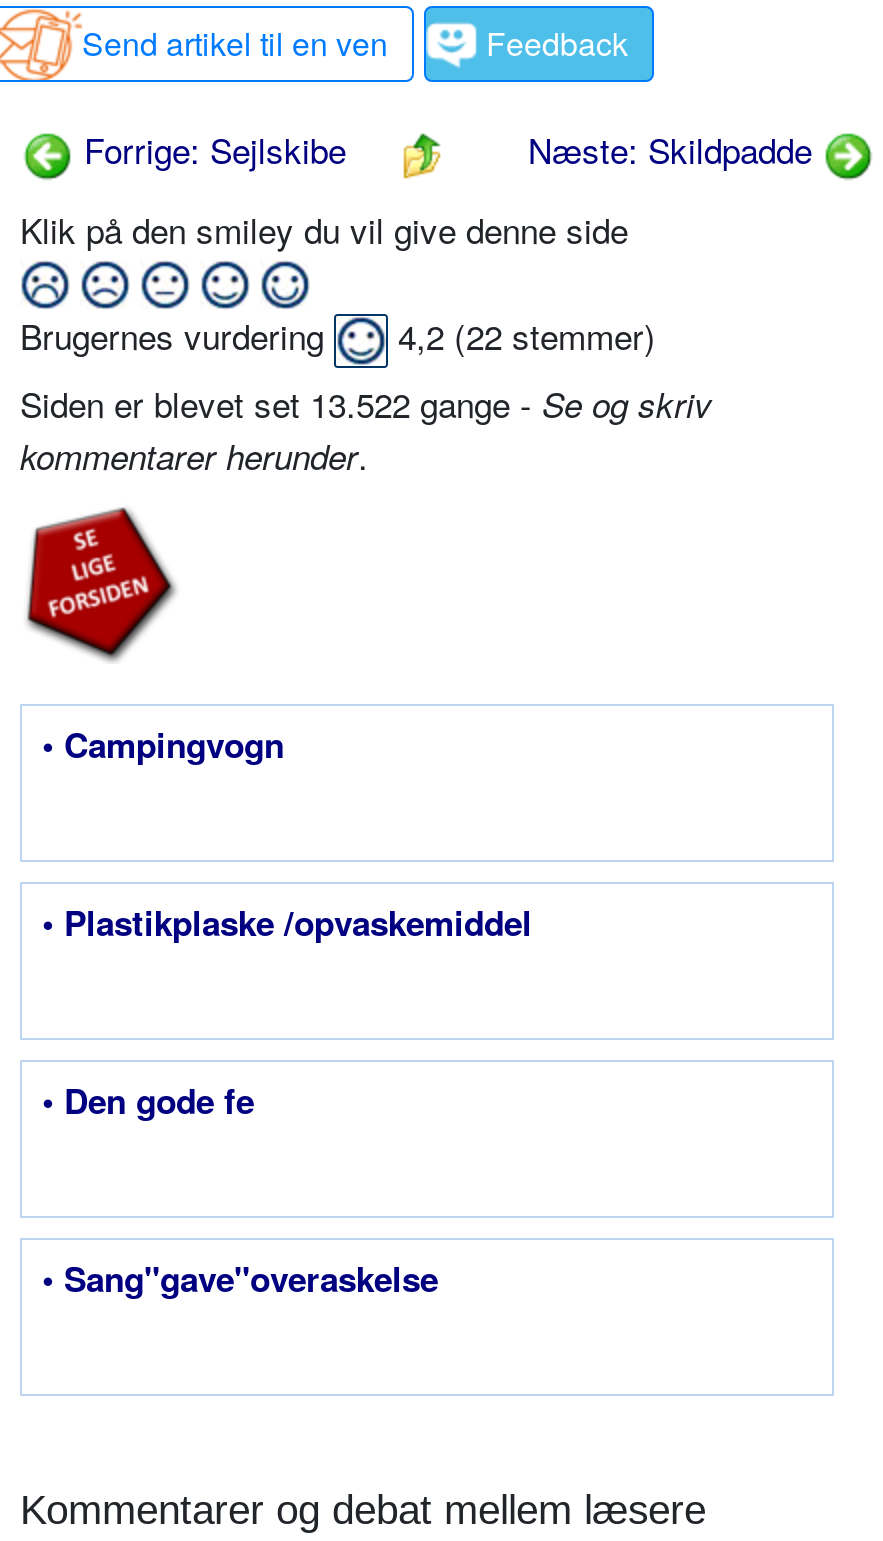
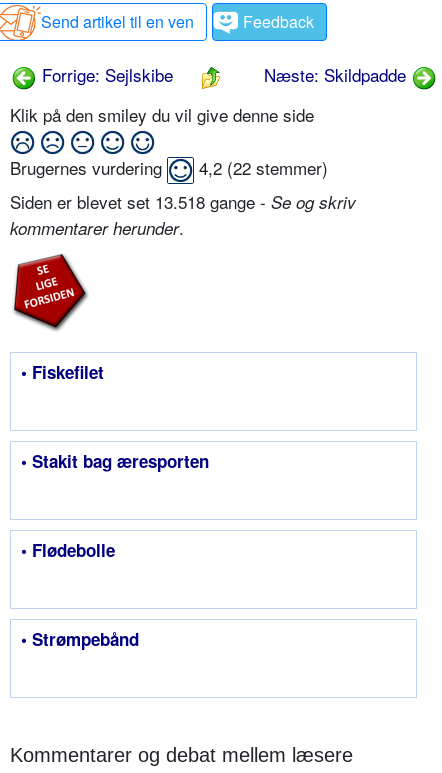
[20,378,712,428] Siden er blevet set 13.522 gange - Se og skriv -> [10,189,356,214] Siden er blevet set 13.518 gange - Se og skriv
[42,720,284,768] • Campingvogn -> [21,360,104,384] • Fiskefilet
[42,898,532,946] • Plastikplaske /opvaskemiddel -> [21,449,209,473] • Stakit bag æresporten
[42,1076,254,1124] • Den gode fe -> [21,538,115,562] • Flødebolle
[42,1254,438,1302] • Sang"gave"overaskelse -> [21,627,139,651] • Strømpebånd

